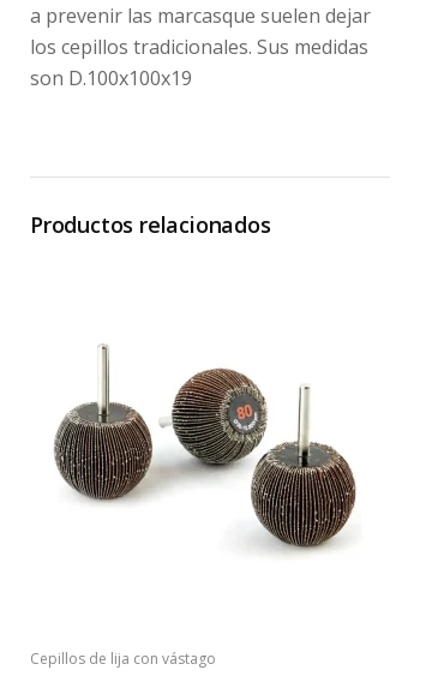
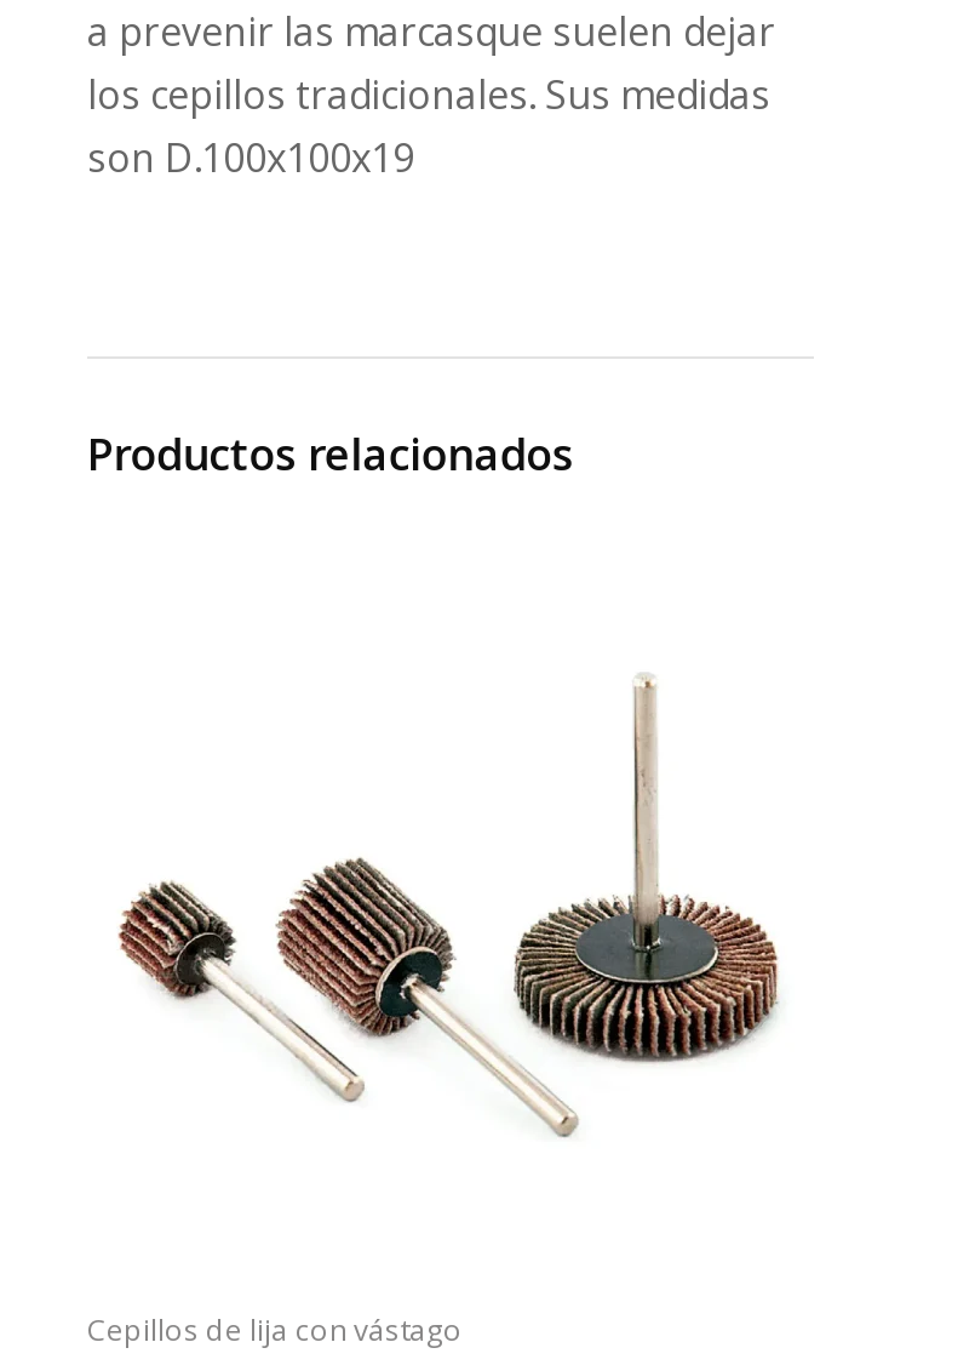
[46,335,372,563] [image] -> [116,674,780,1140] [image]

